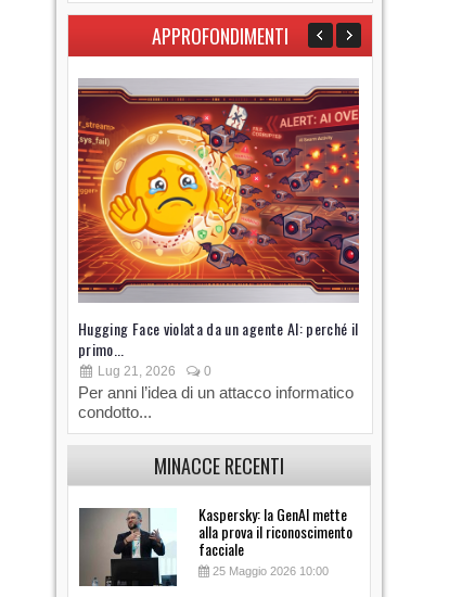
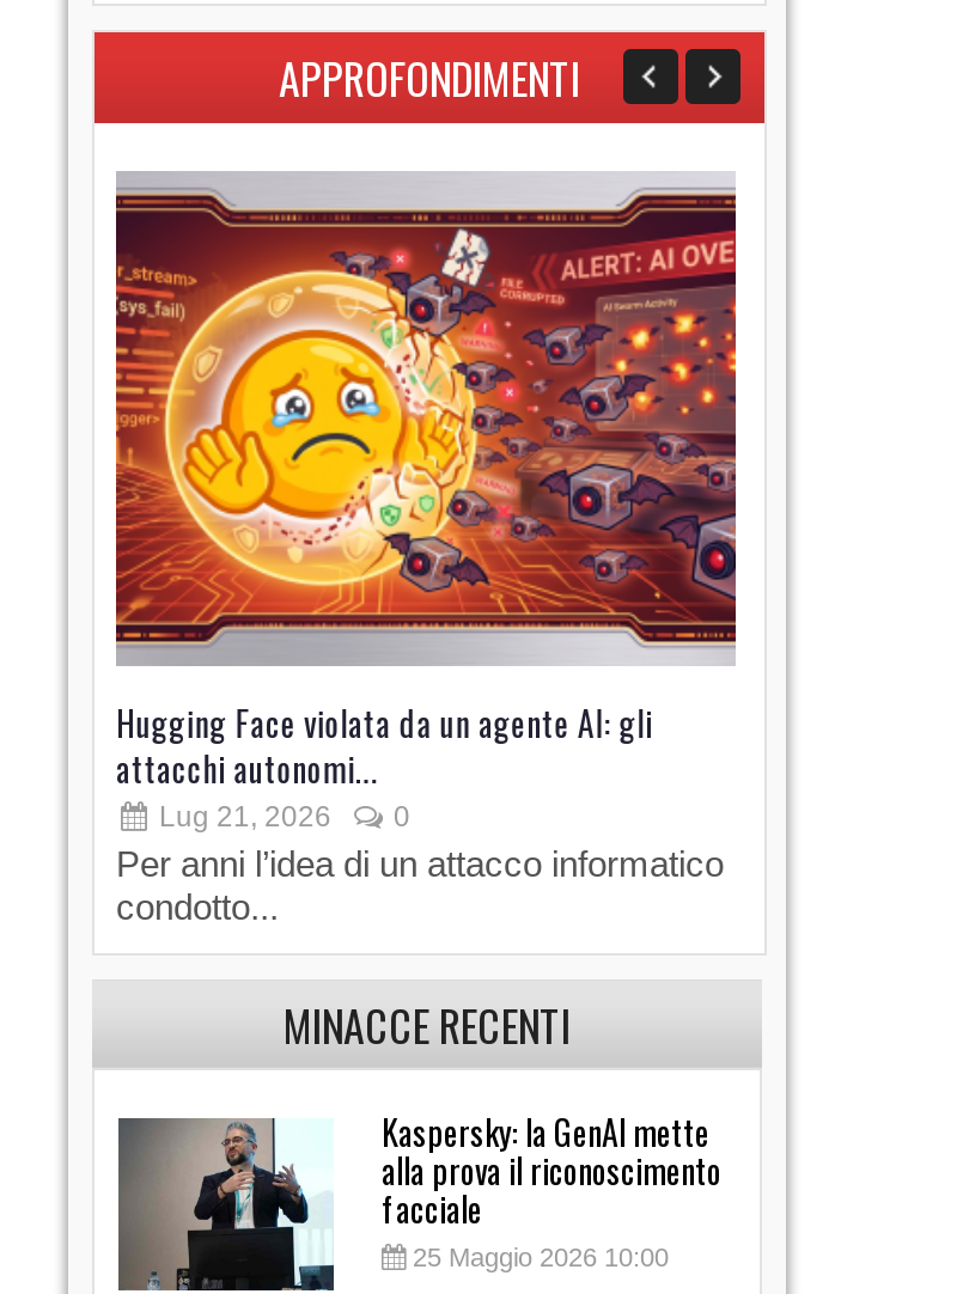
[78,317,358,361] Hugging Face violata da un agente AI: perché il | primo... -> [116,698,653,794] Hugging Face violata da un agente AI: gli | attacchi autonomi...

